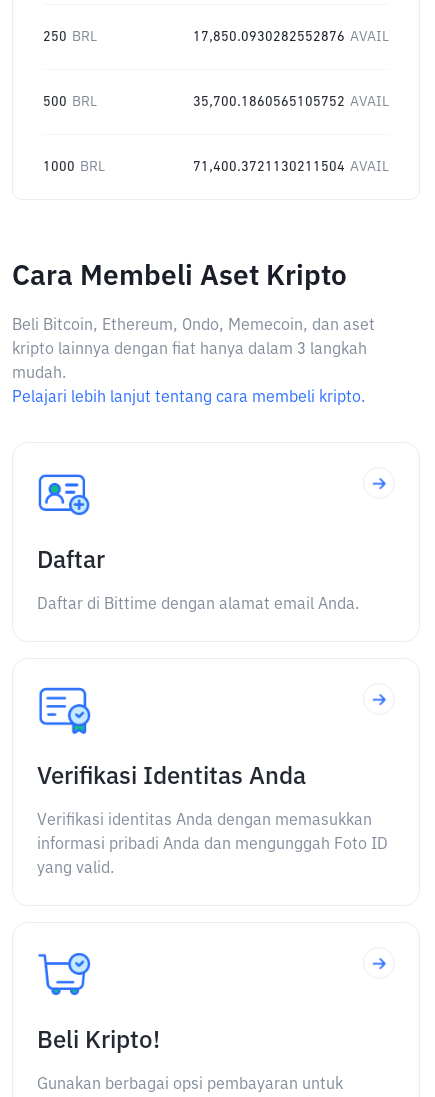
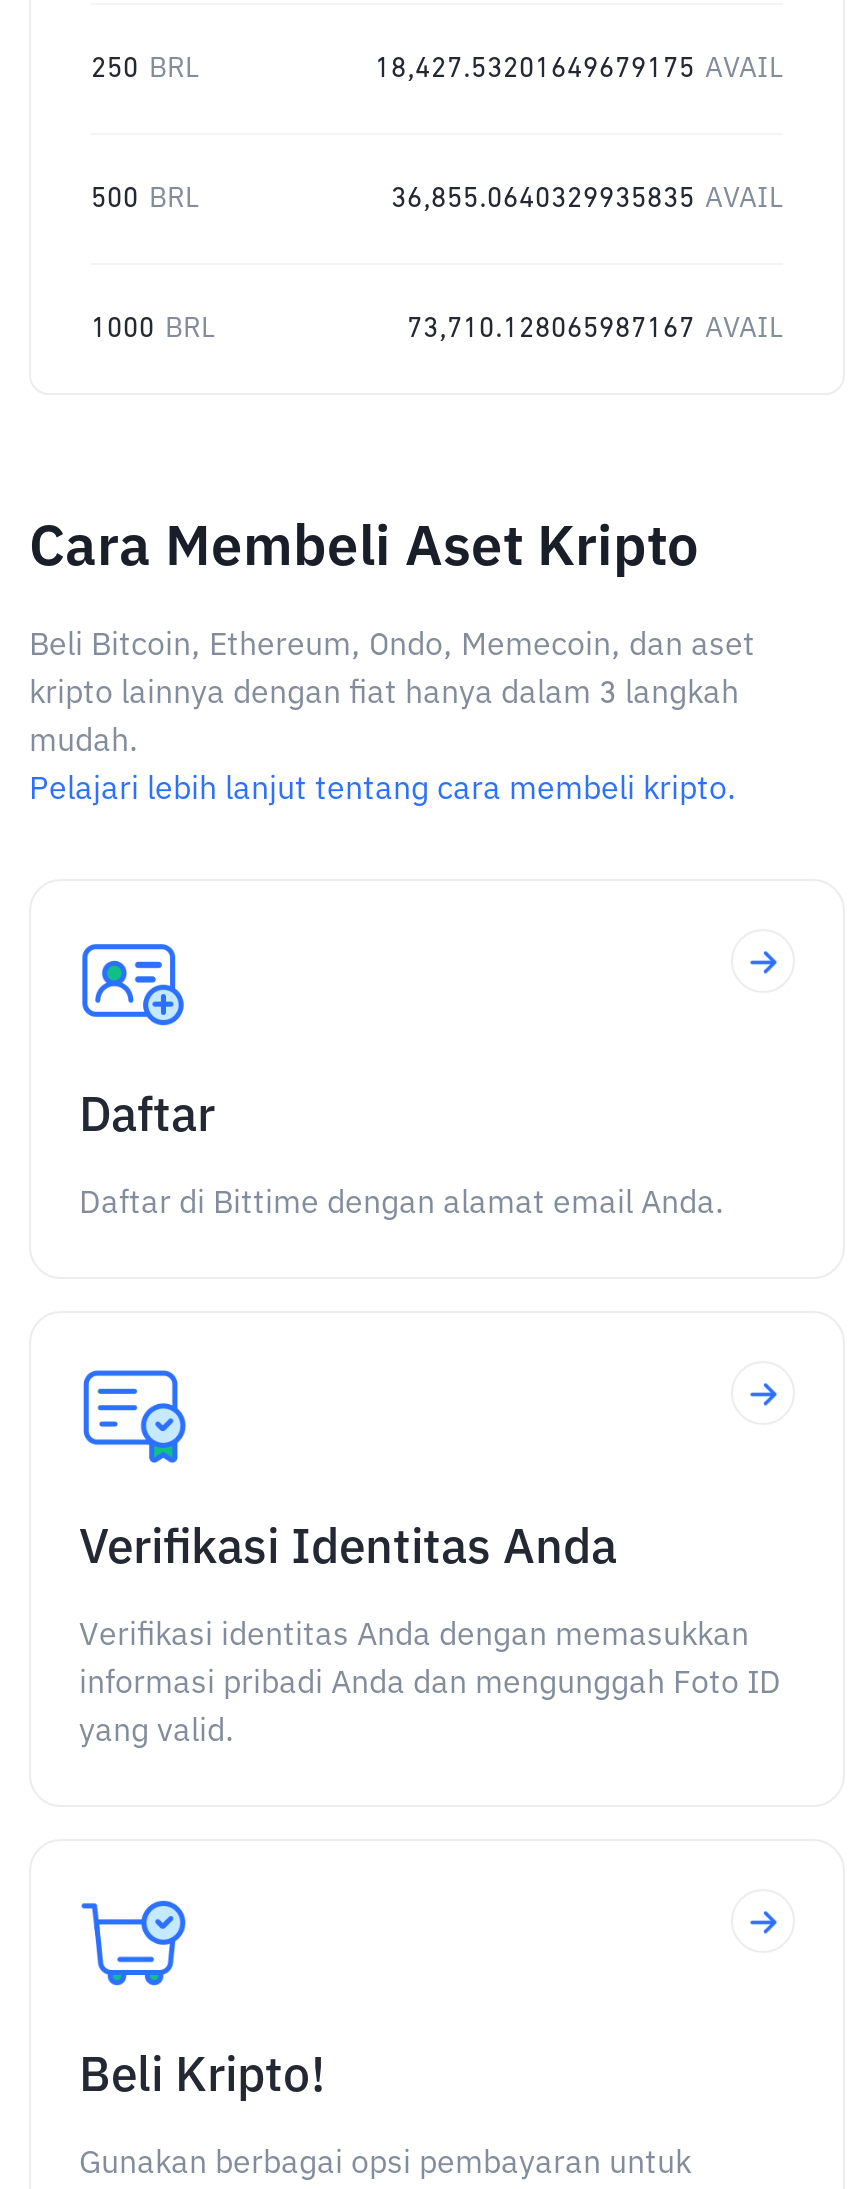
[193,30,389,44] 17,850.0930282552876 AVAIL -> [375,55,783,83] 18,427.53201649679175 AVAIL
[193,95,389,109] 35,700.1860565105752 AVAIL -> [391,185,783,213] 36,855.0640329935835 AVAIL
[193,160,389,174] 71,400.3721130211504 AVAIL -> [407,315,783,343] 73,710.128065987167 AVAIL

